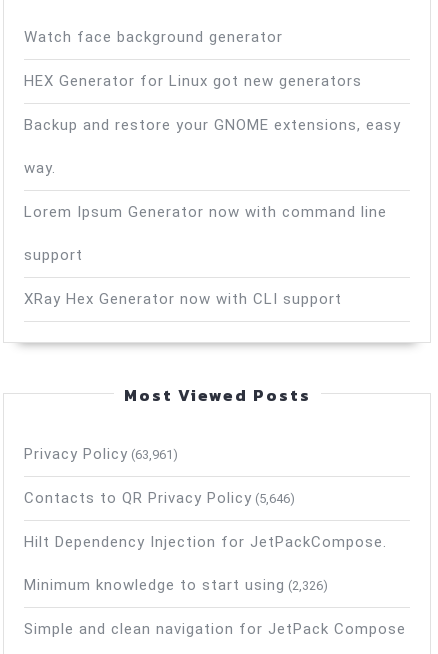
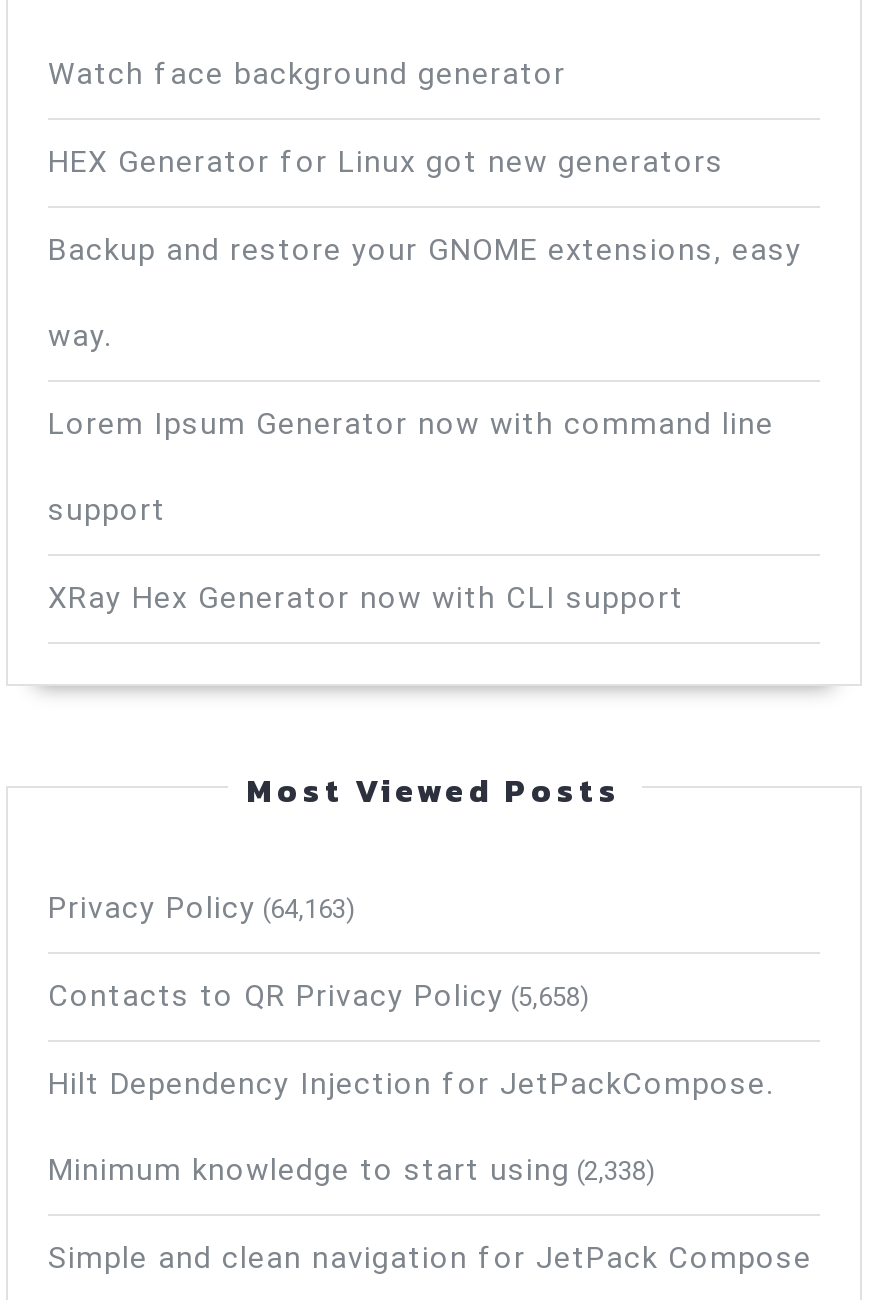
[24,445,178,463] Privacy Policy (63,961) -> [48,890,356,926] Privacy Policy (64,163)
[24,489,295,507] Contacts to QR Privacy Policy (5,646) -> [48,978,590,1014] Contacts to QR Privacy Policy (5,658)
[24,576,328,594] Minimum knowledge to start using (2,326) -> [48,1152,656,1188] Minimum knowledge to start using (2,338)

